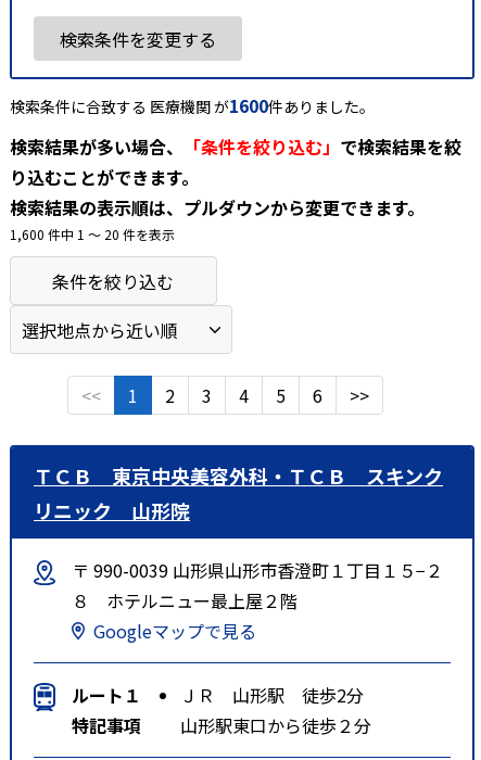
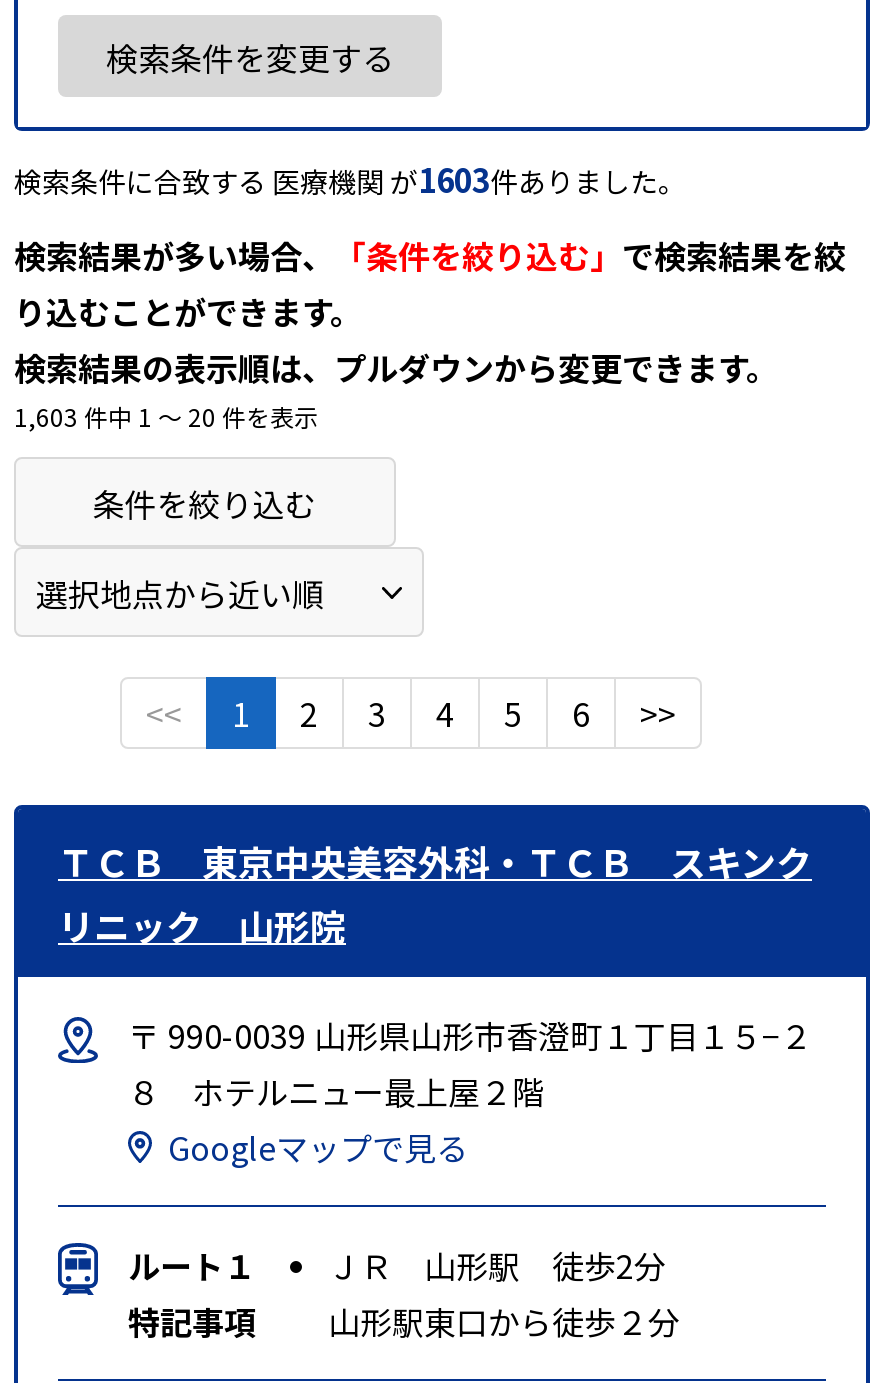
[10,92,375,118] 検索条件に合致する 医療機関 が1600件ありました。 -> [14,154,686,202] 検索条件に合致する 医療機関 が1603件ありました。
[10,224,175,243] 1,600 件中 1 〜 20 件を表示 -> [14,398,318,432] 1,603 件中 1 〜 20 件を表示

